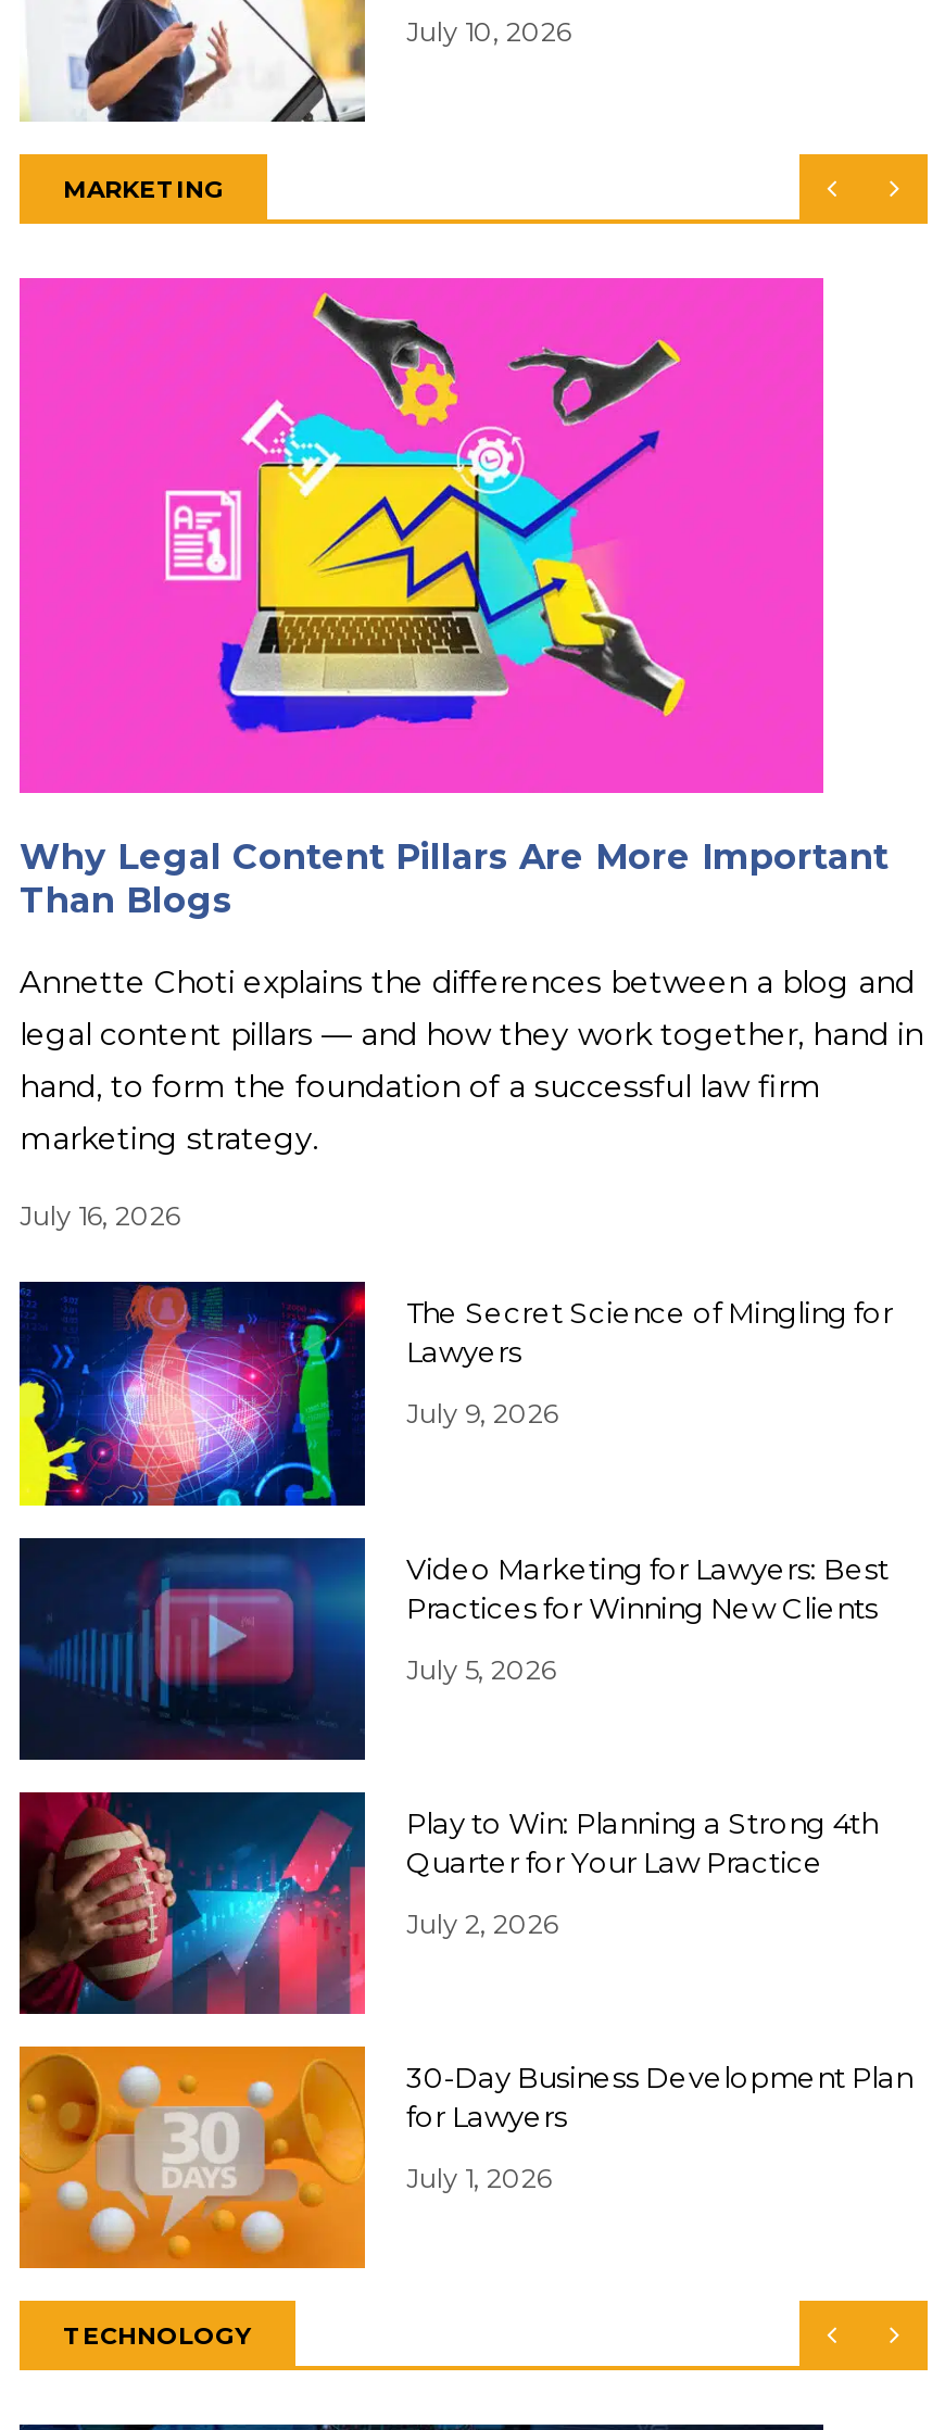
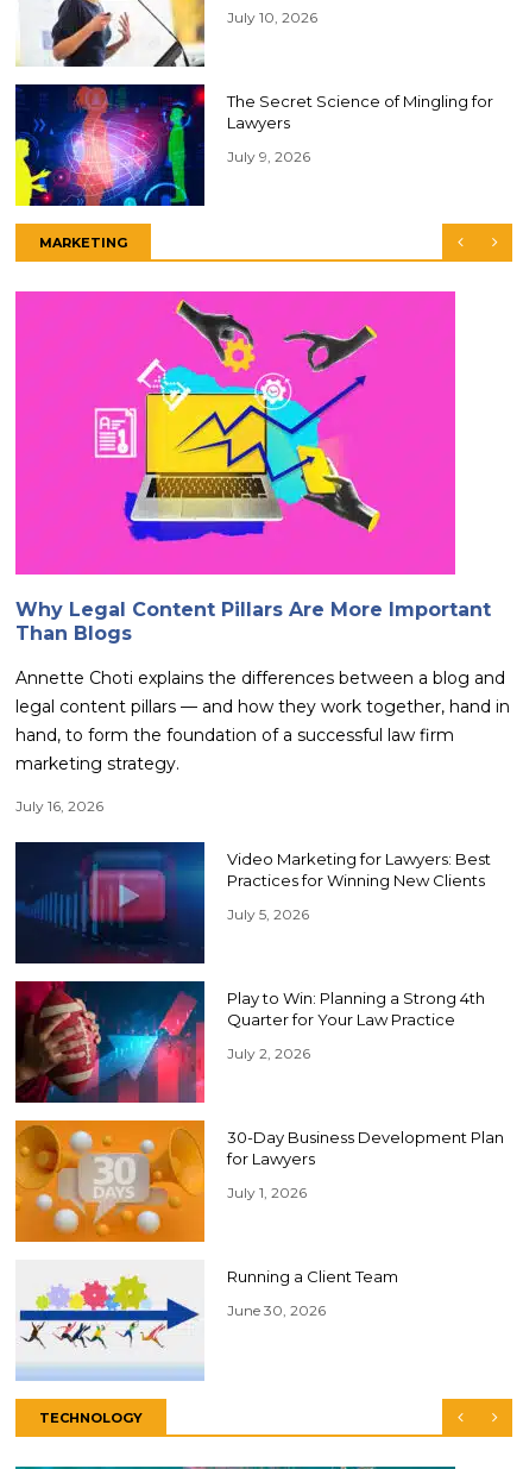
moved [17,1280,893,1508] -> [14,83,493,207]: [image] | The Secret Science of Mingling for | Lawyers | July 9, 2026
none -> [15,1257,398,1381] [image] | Running a Client Team | June 30, 2026

